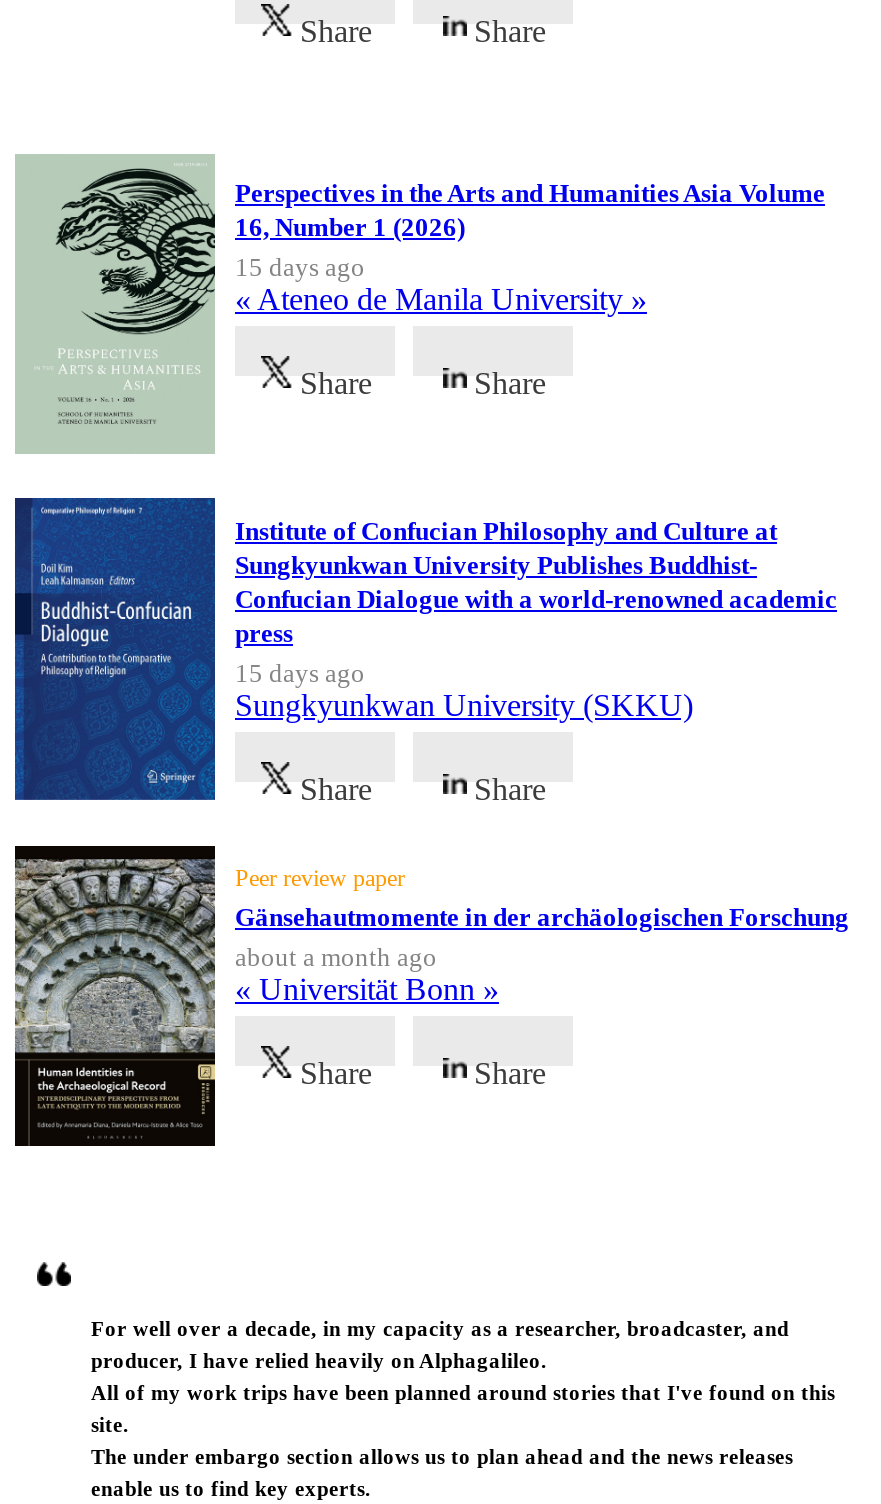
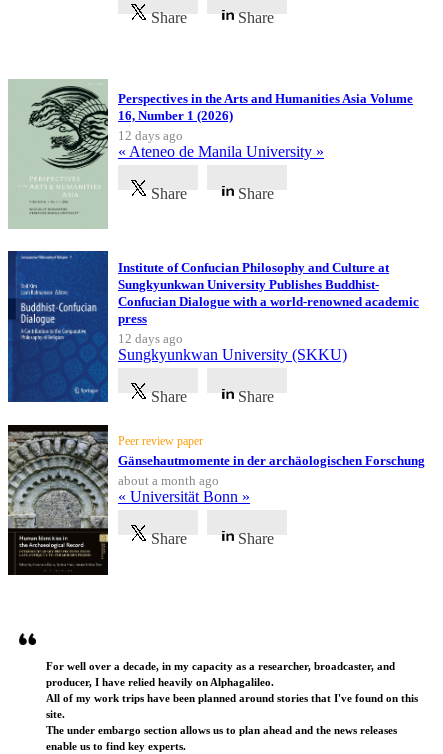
[235,252,365,282] 15 days ago -> [118,128,183,143] 12 days ago
[235,658,365,688] 15 days ago -> [118,331,183,346] 12 days ago

